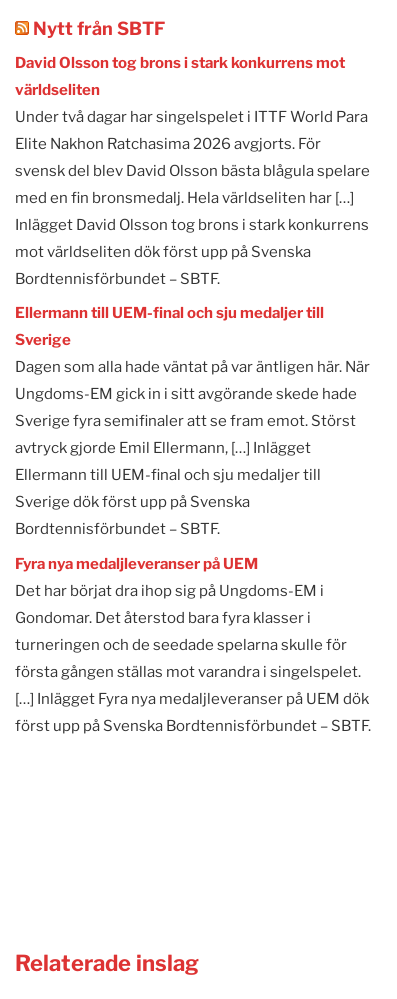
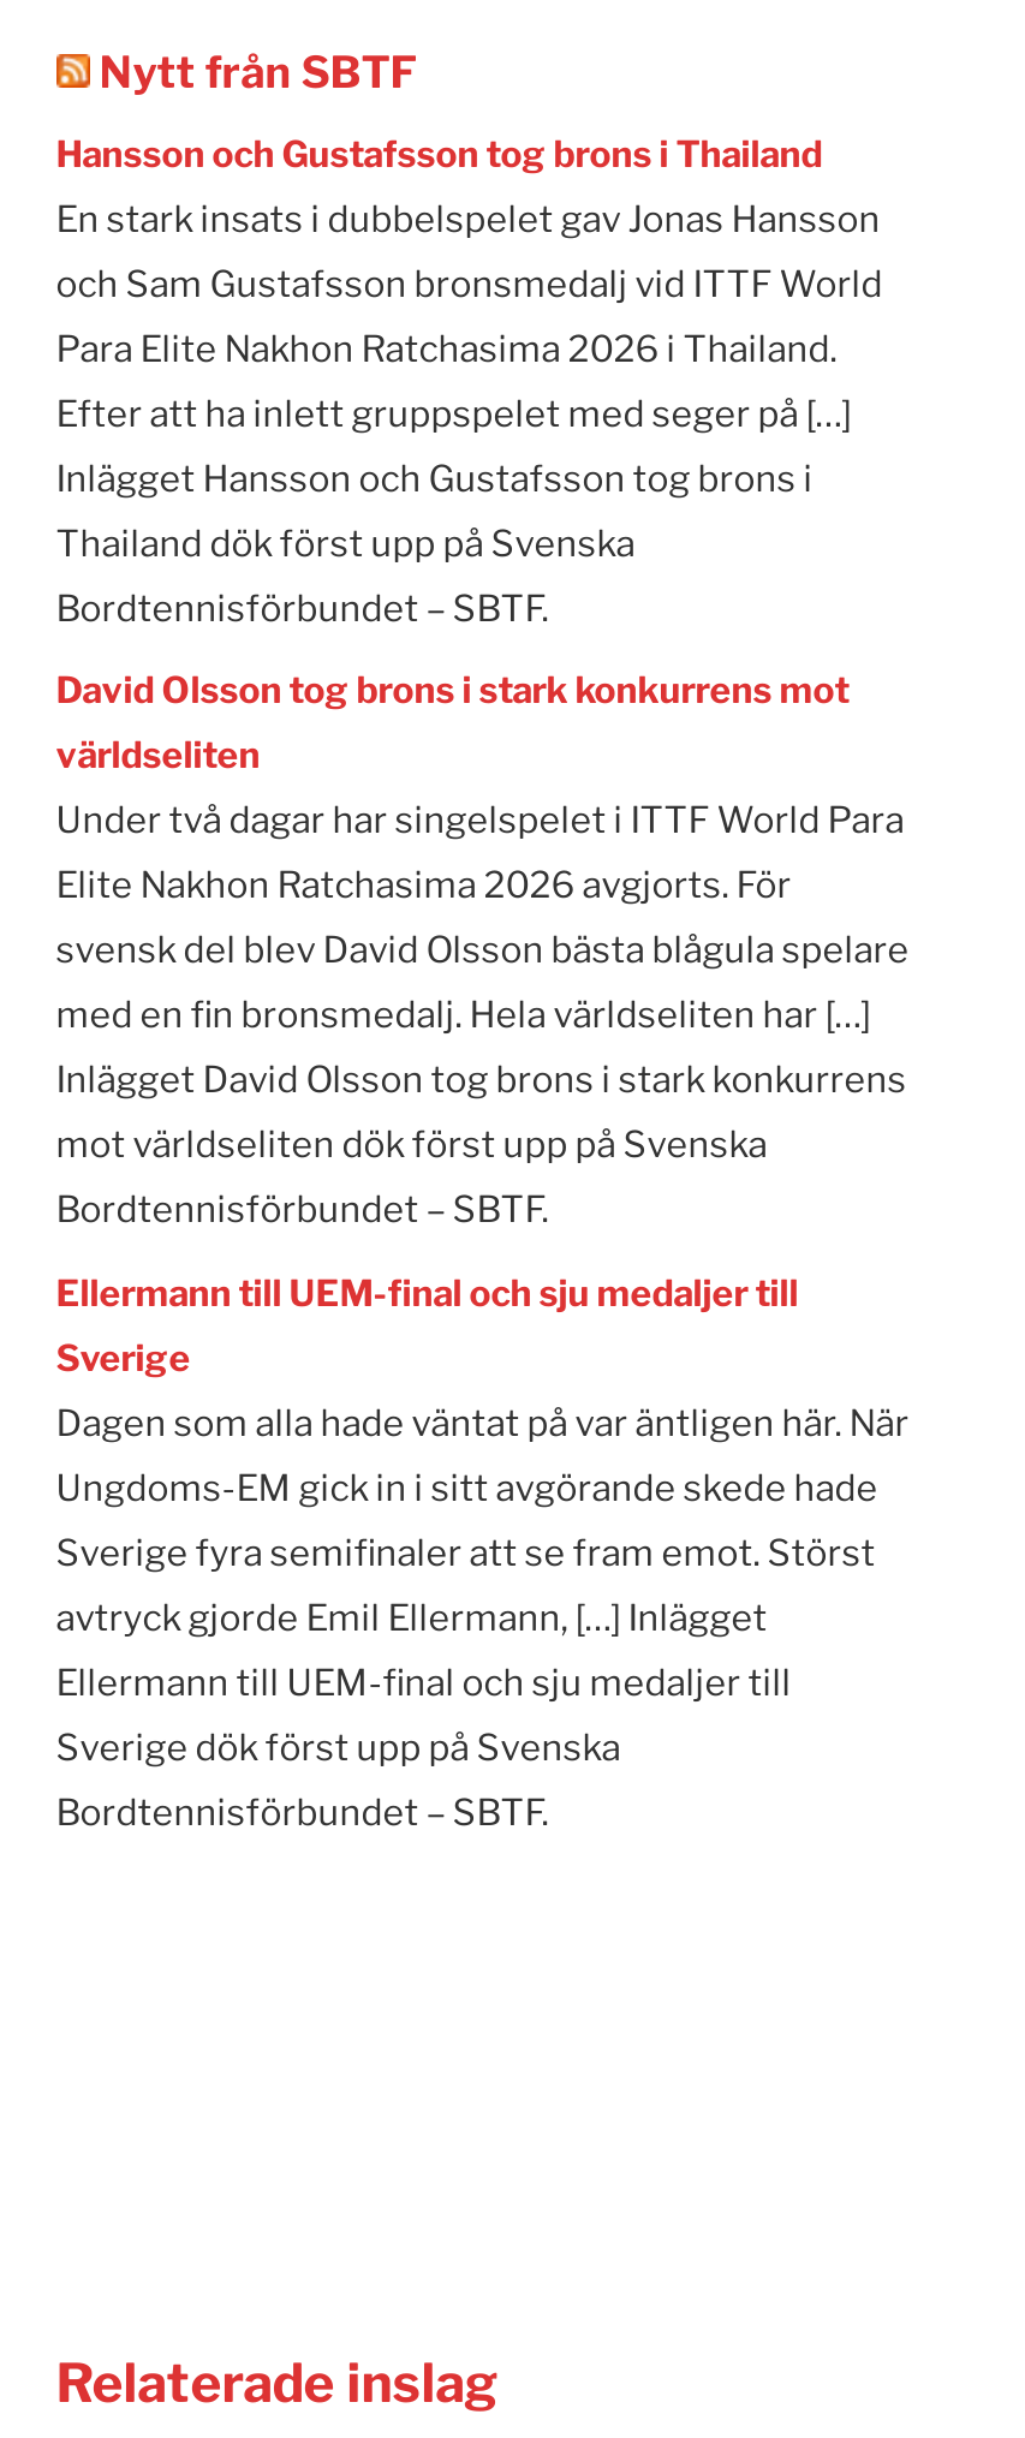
none -> [56,133,883,631] Hansson och Gustafsson tog brons i Thailand | En stark insats i dubbelspelet gav Jonas Hansson | och Sam Gustafsson bronsmedalj vid ITTF World | Para Elite Nakhon Ratchasima 2026 i Thailand. | Efter att ha inlett gruppspelet med seger på […] | Inlägget Hansson och Gustafsson tog brons i | Thailand dök först upp på Svenska | Bordtennisförbundet – SBTF.
moved [15,54,370,538] -> [56,670,909,1835]: David Olsson tog brons i stark konkurrens mot | världseliten | Under två dagar har singelspelet i ITTF World Para | ... | Sverige dök först upp på Svenska | Bordtennisförbundet – SBTF.
[15,555,371,735] Fyra nya medaljleveranser på UEM | Det har börjat dra ihop sig på Ungdoms-EM i | Gondomar. Det återstod bara fyra klasser i | turneringen och de seedade spelarna skulle för | första gången ställas mot varandra i singelspelet. | […] Inlägget Fyra nya medaljleveranser på UEM dök | först upp på Svenska Bordtennisförbundet – SBTF. -> none

